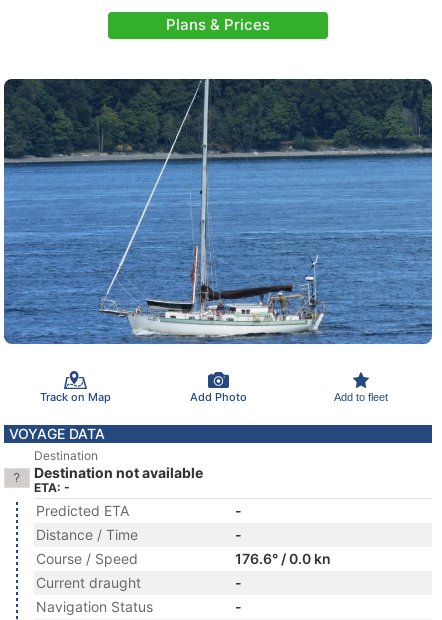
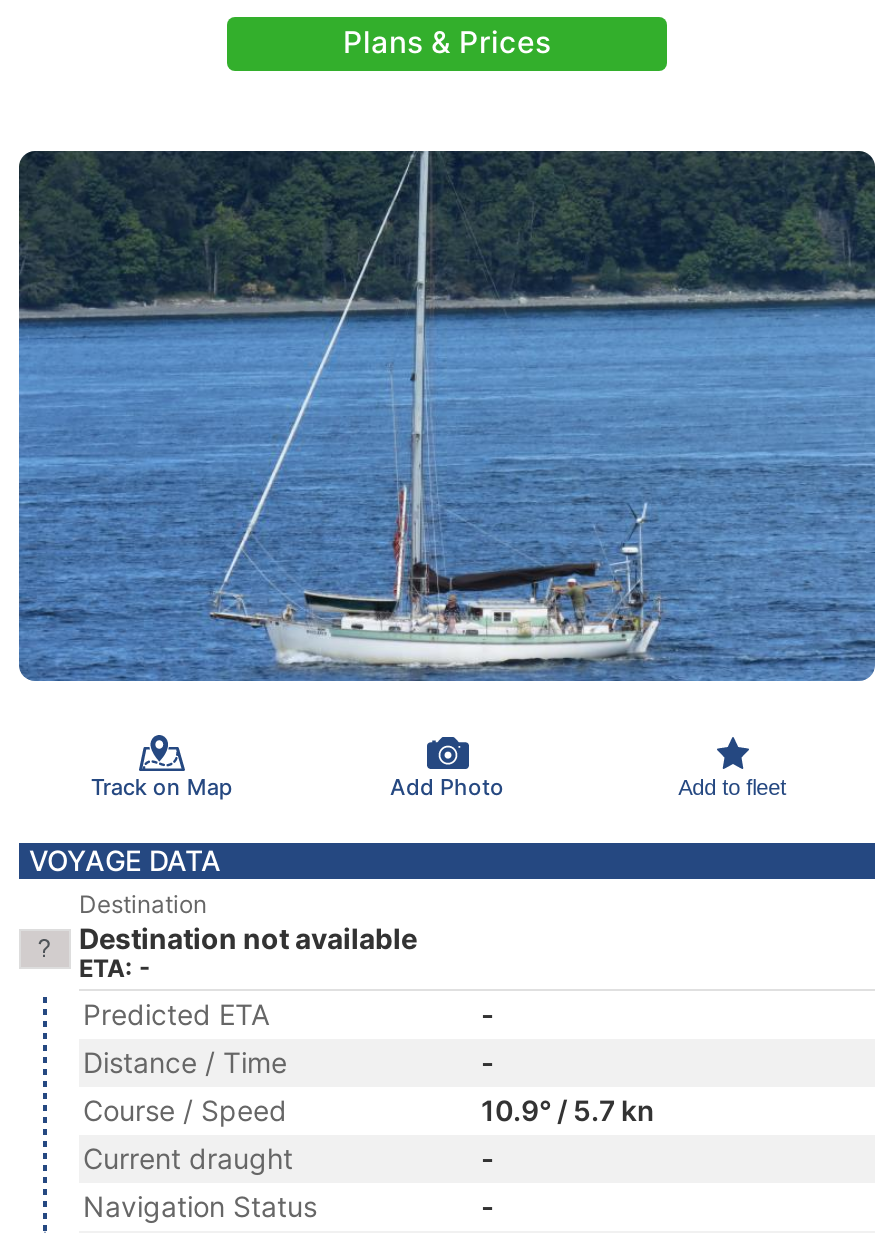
[235,550,331,567] 176.6° / 0.0 kn -> [481,1093,655,1127] 10.9° / 5.7 kn

